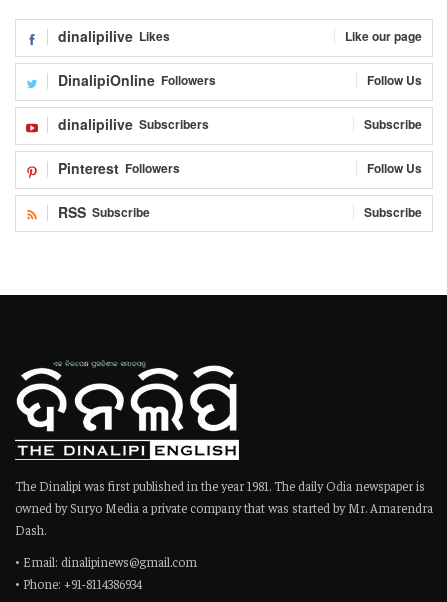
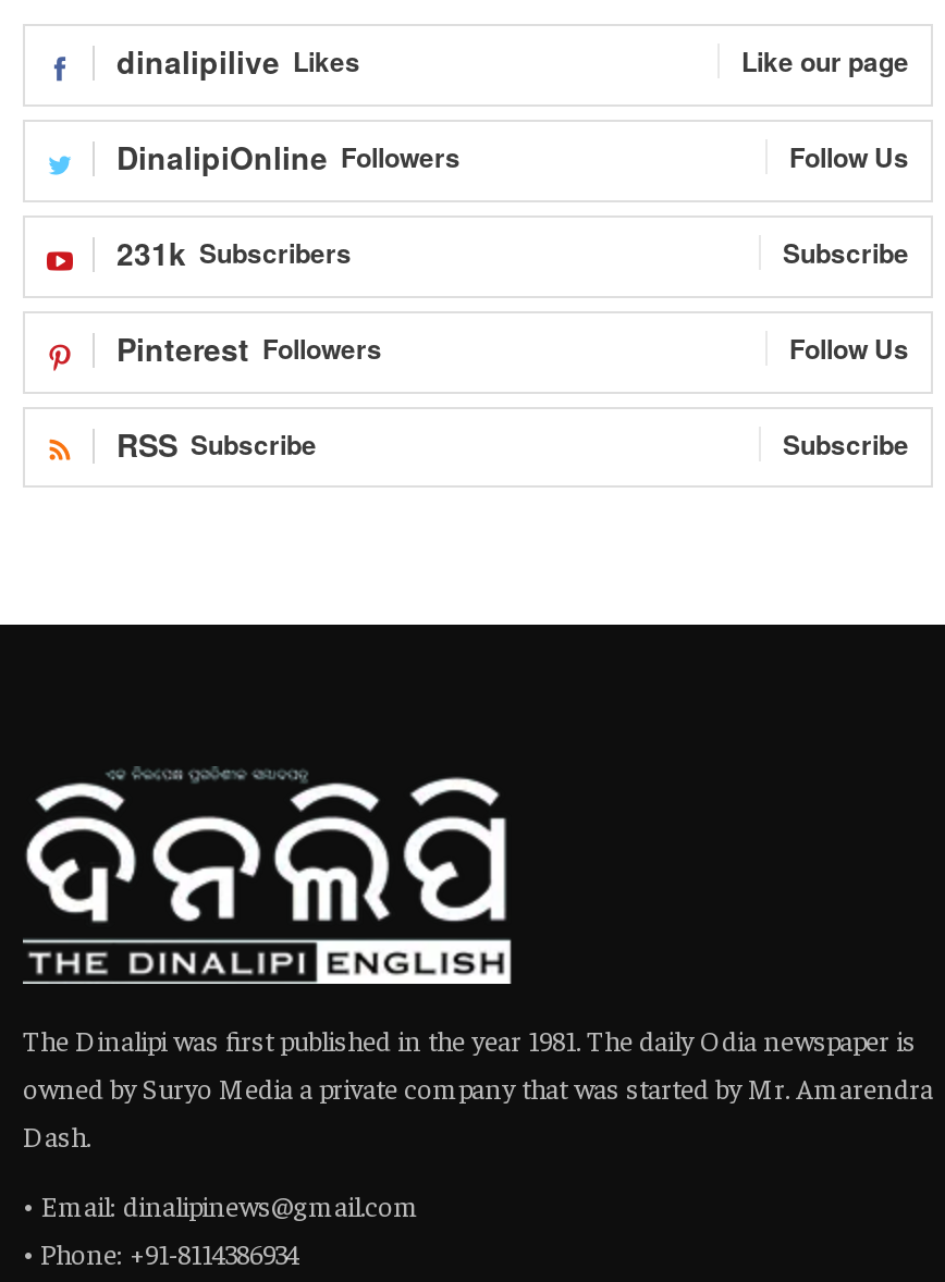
[58,114,209,134] dinalipilive Subscribers -> [116,231,352,274] 231k Subscribers

